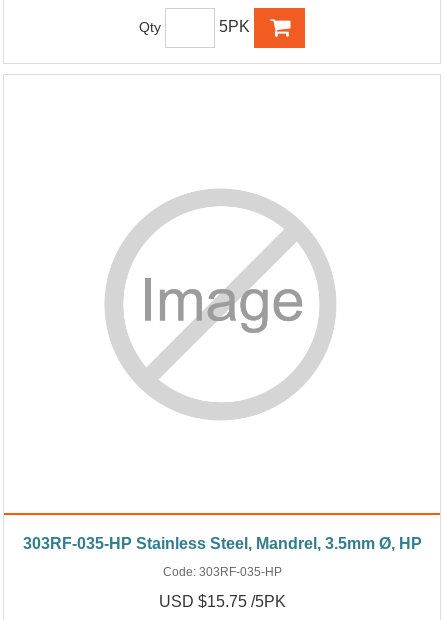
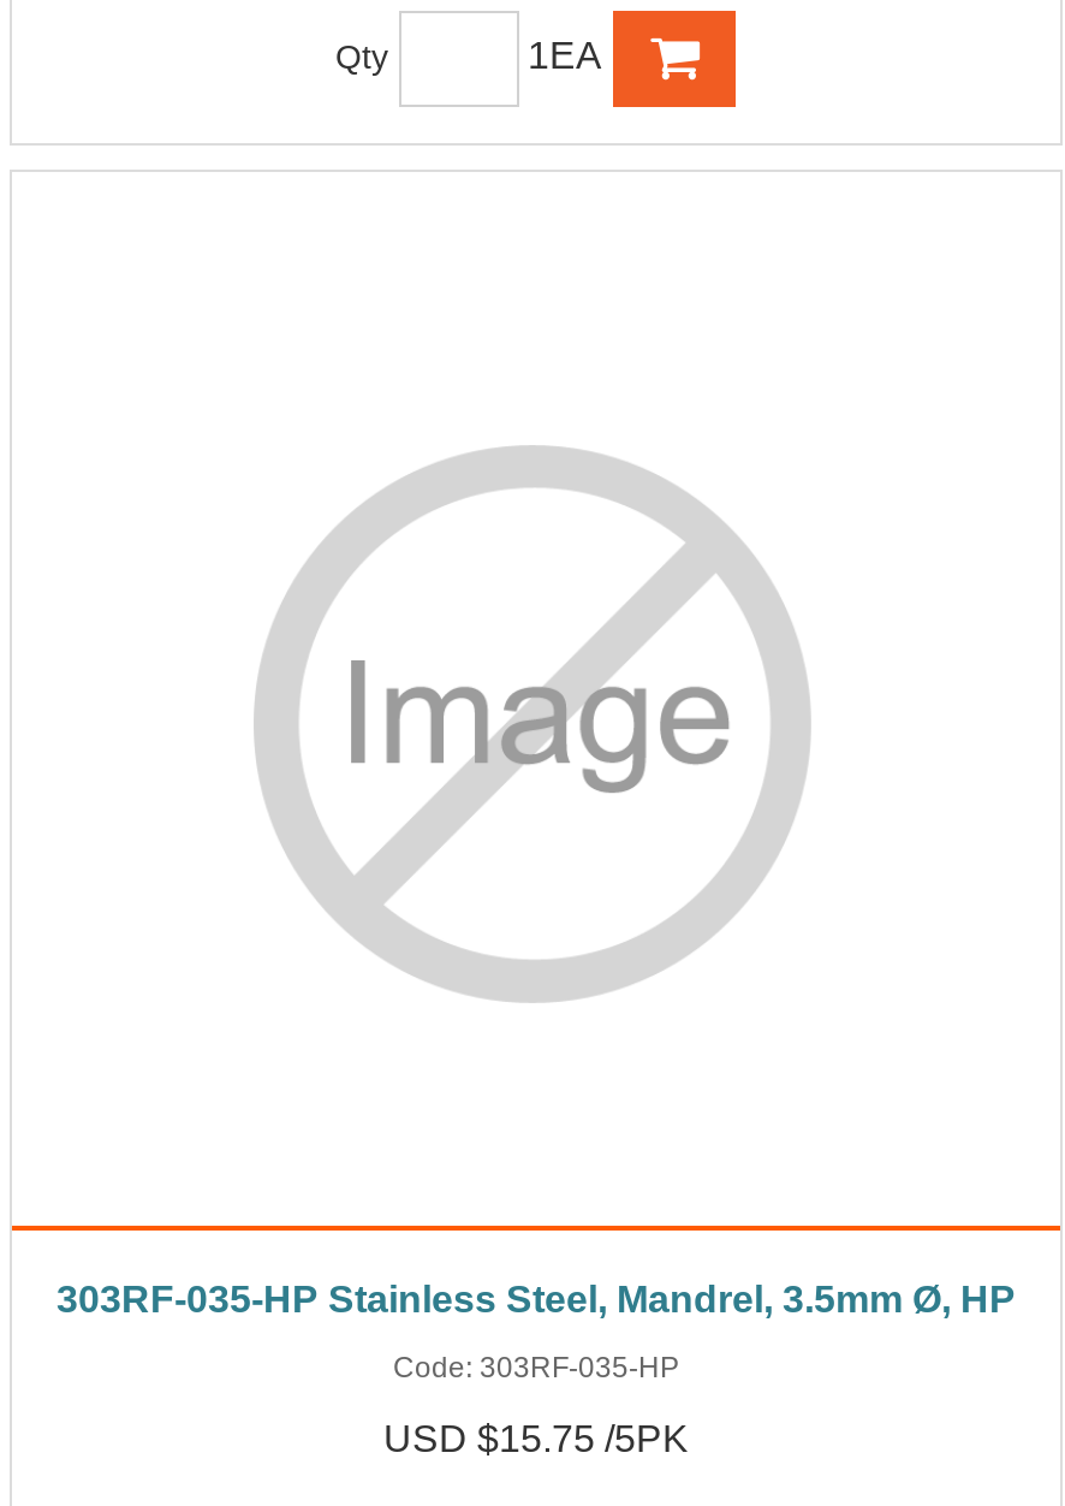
[218,18,249,35] 5PK -> [528,35,602,76] 1EA

